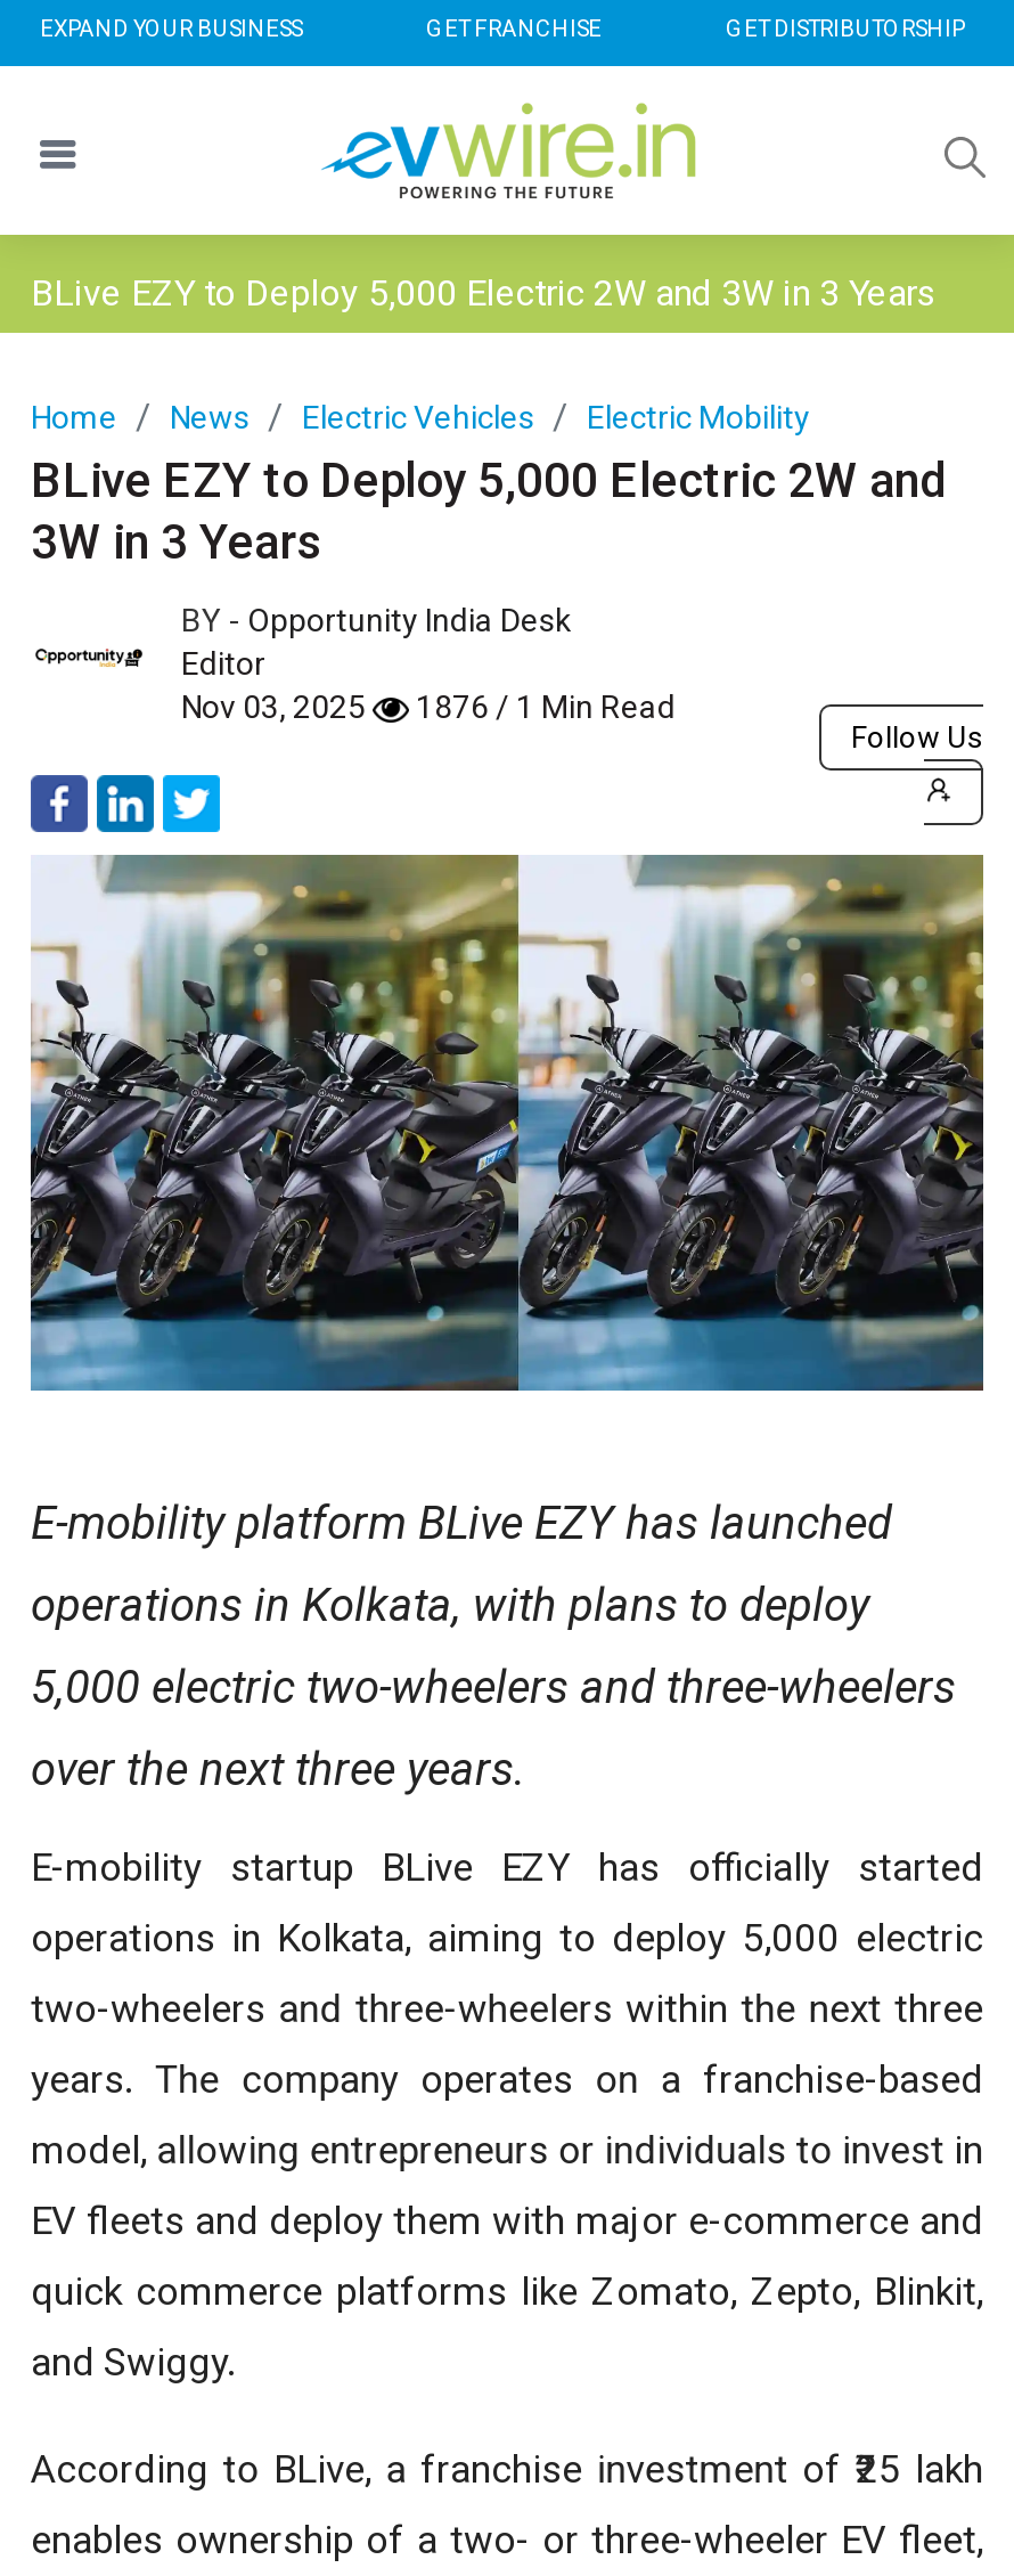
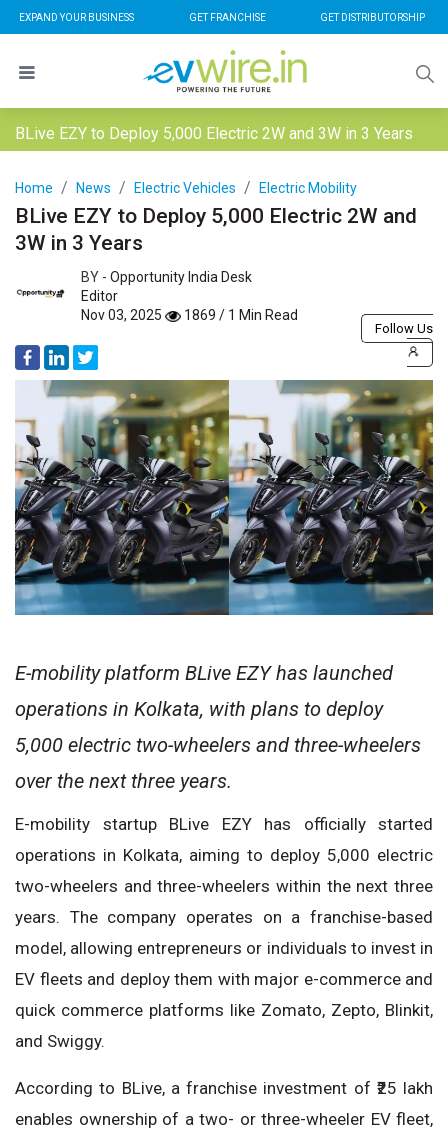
[181,688,676,725] Nov 03, 2025 1876 / 1 Min Read -> [81,307,298,323] Nov 03, 2025 1869 / 1 Min Read

